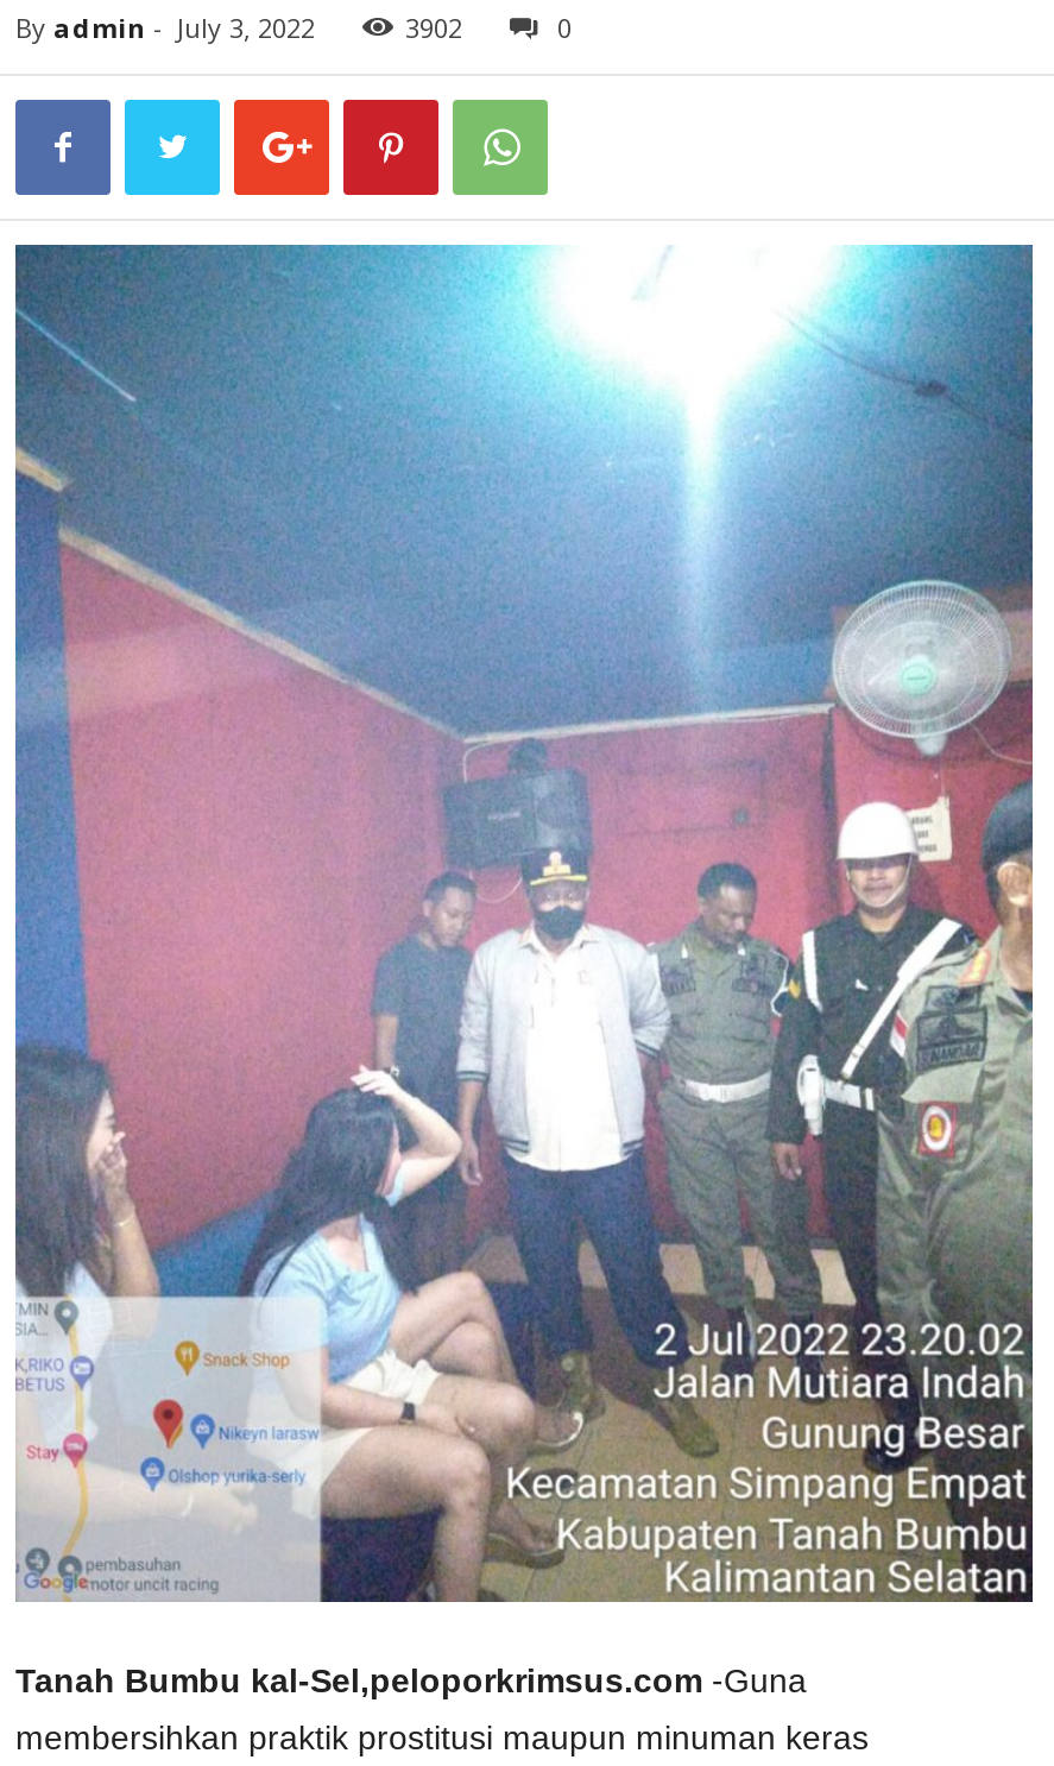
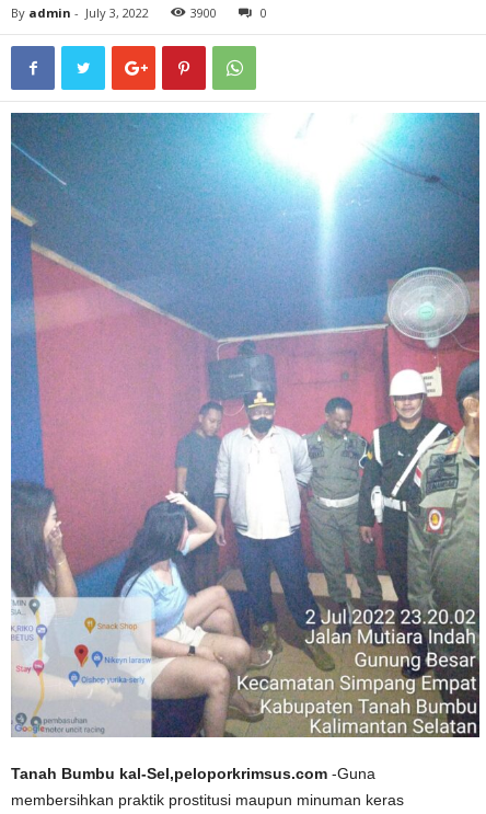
[405,10,462,45] 3902 -> [190,4,217,21] 3900

